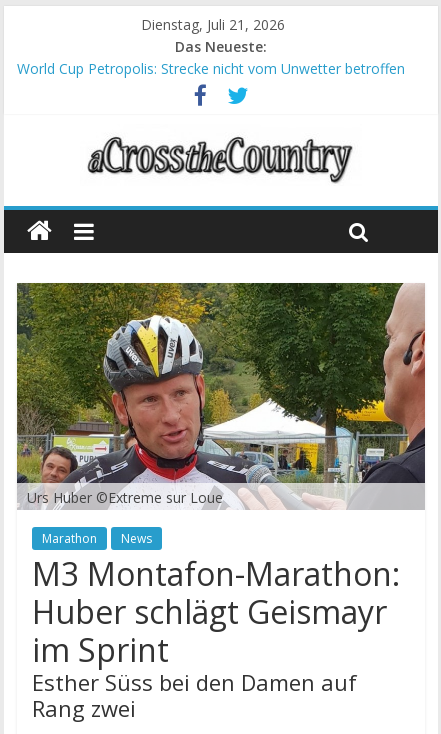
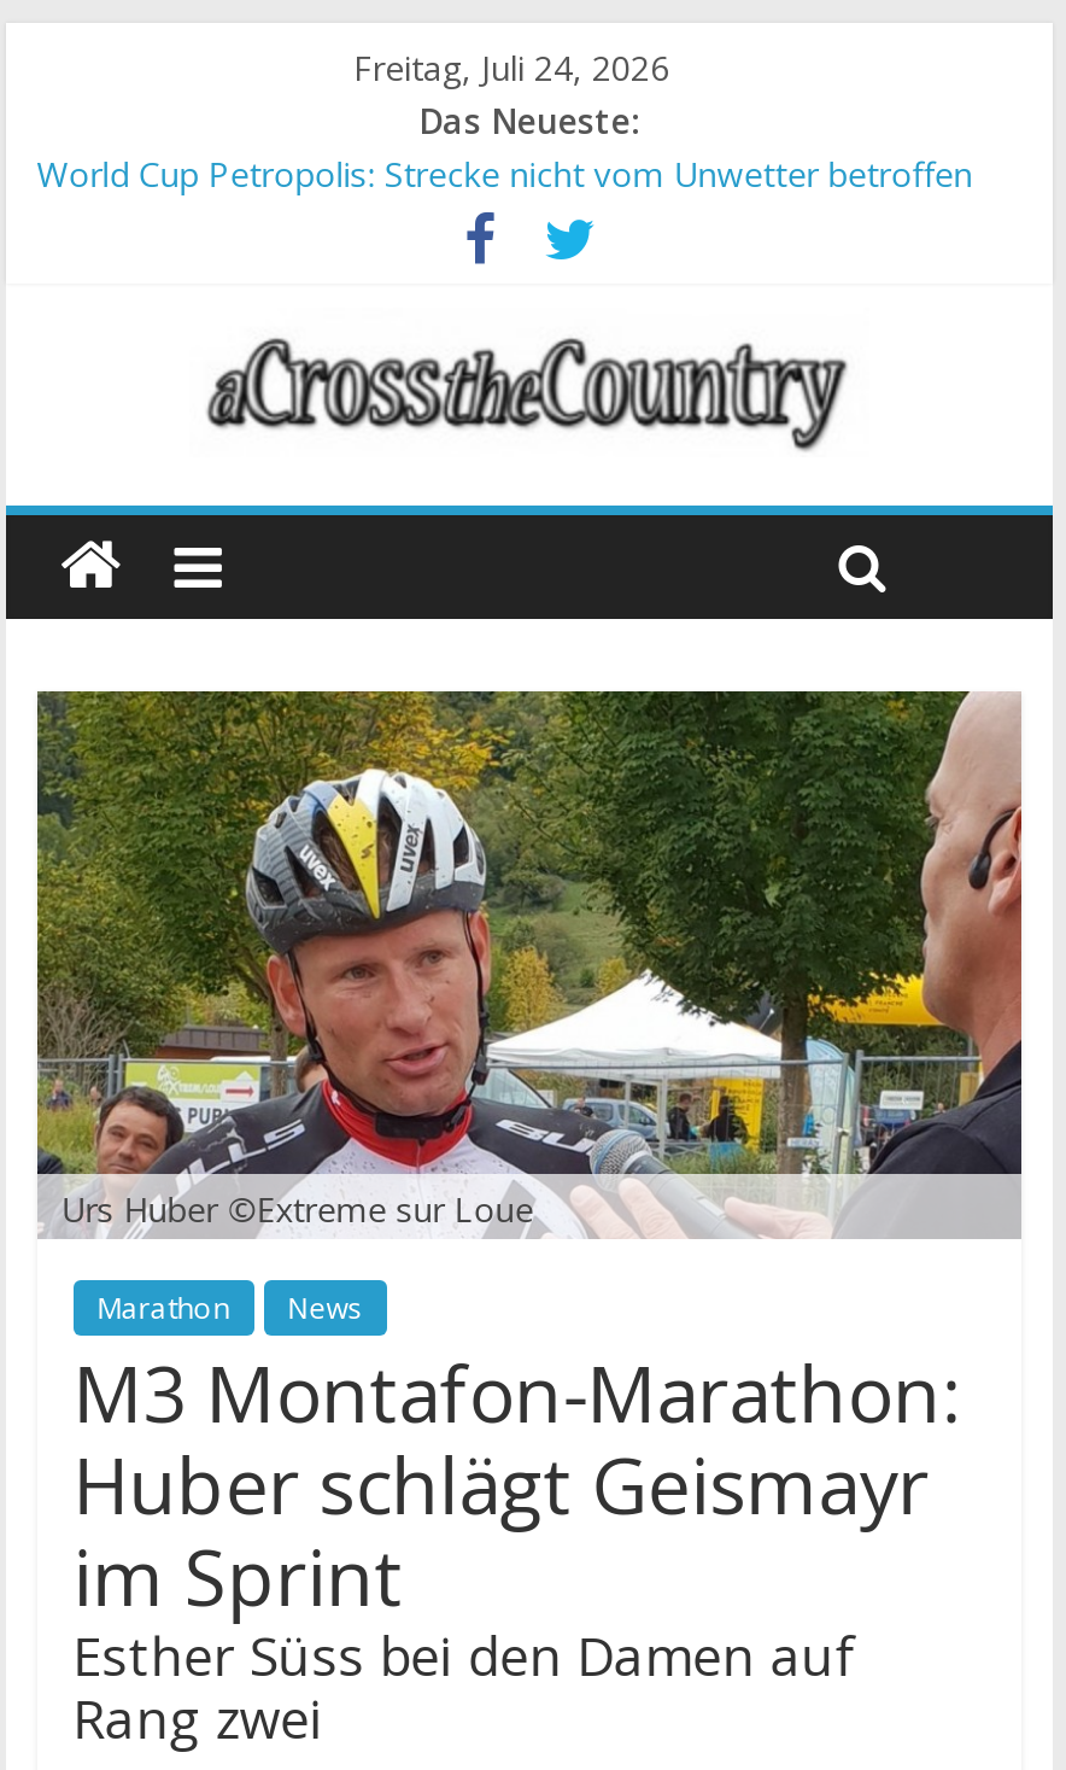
[141,15,285,34] Dienstag, Juli 21, 2026 -> [353,45,669,90] Freitag, Juli 24, 2026

